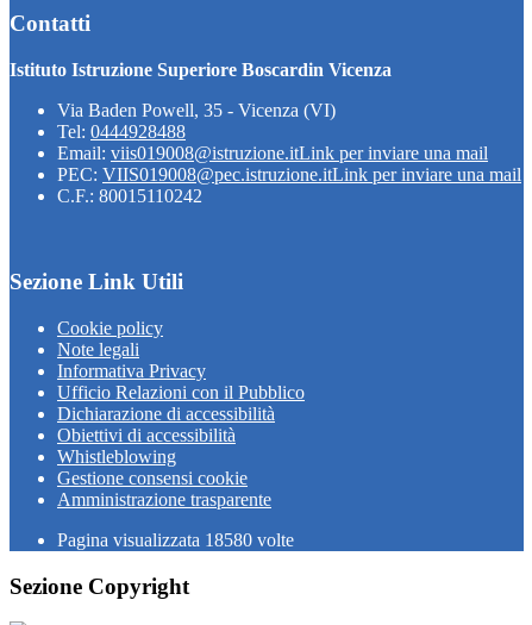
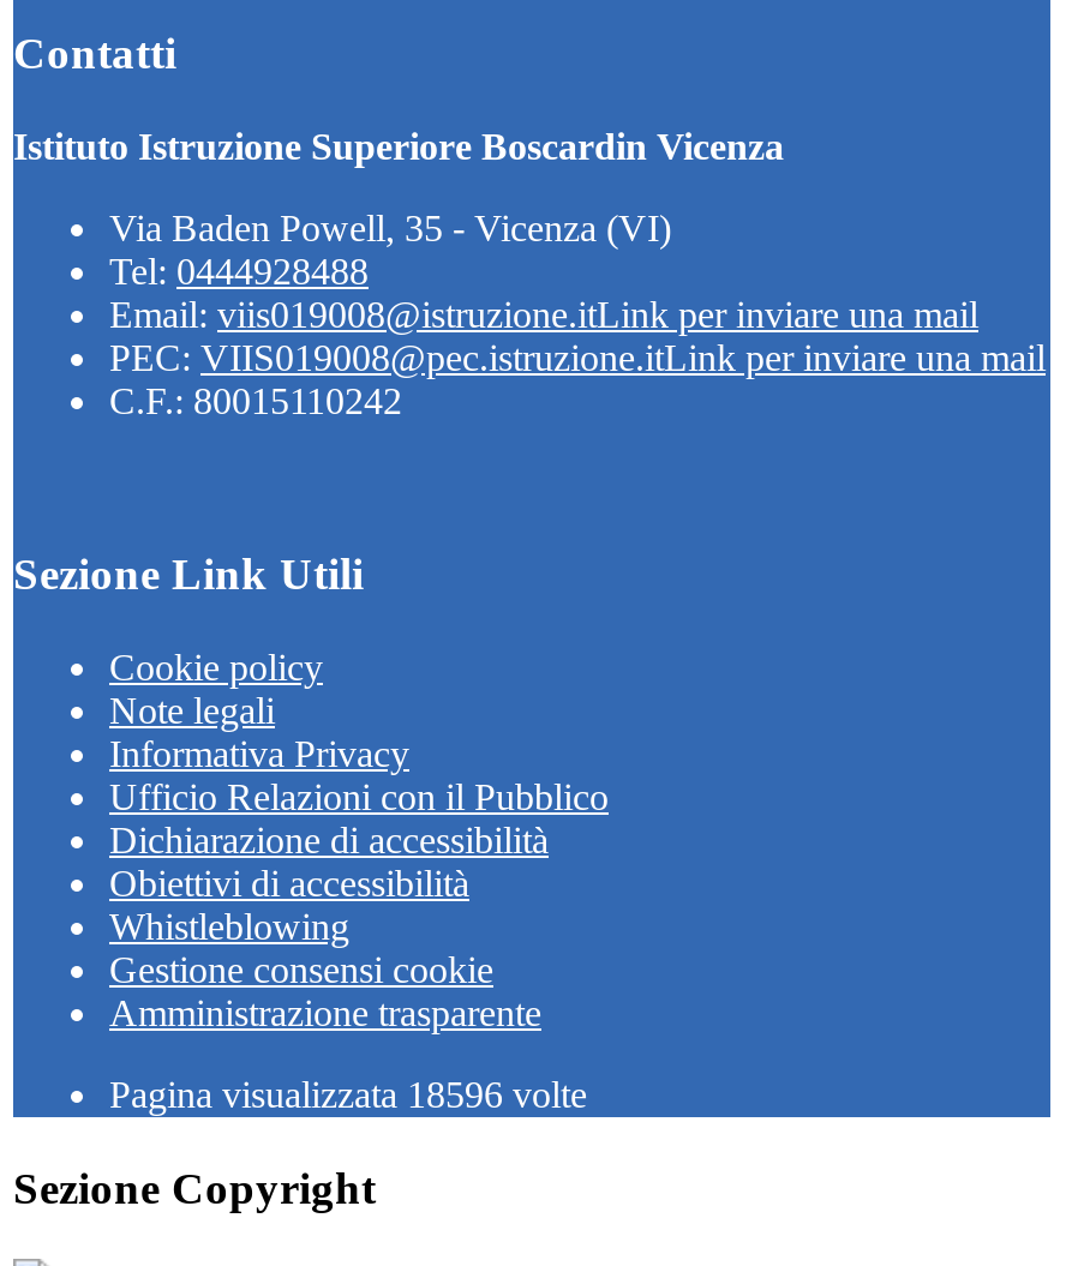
[57,530,294,550] Pagina visualizzata 18580 volte -> [109,1074,587,1115] Pagina visualizzata 18596 volte

